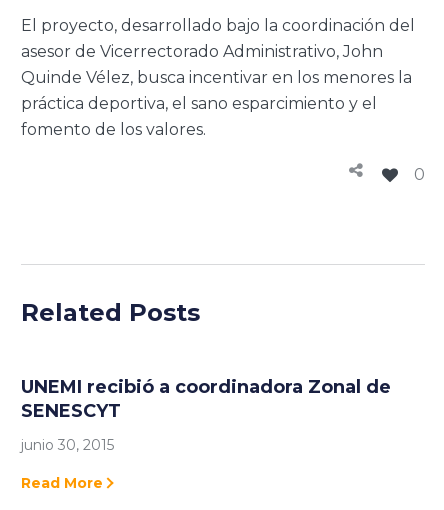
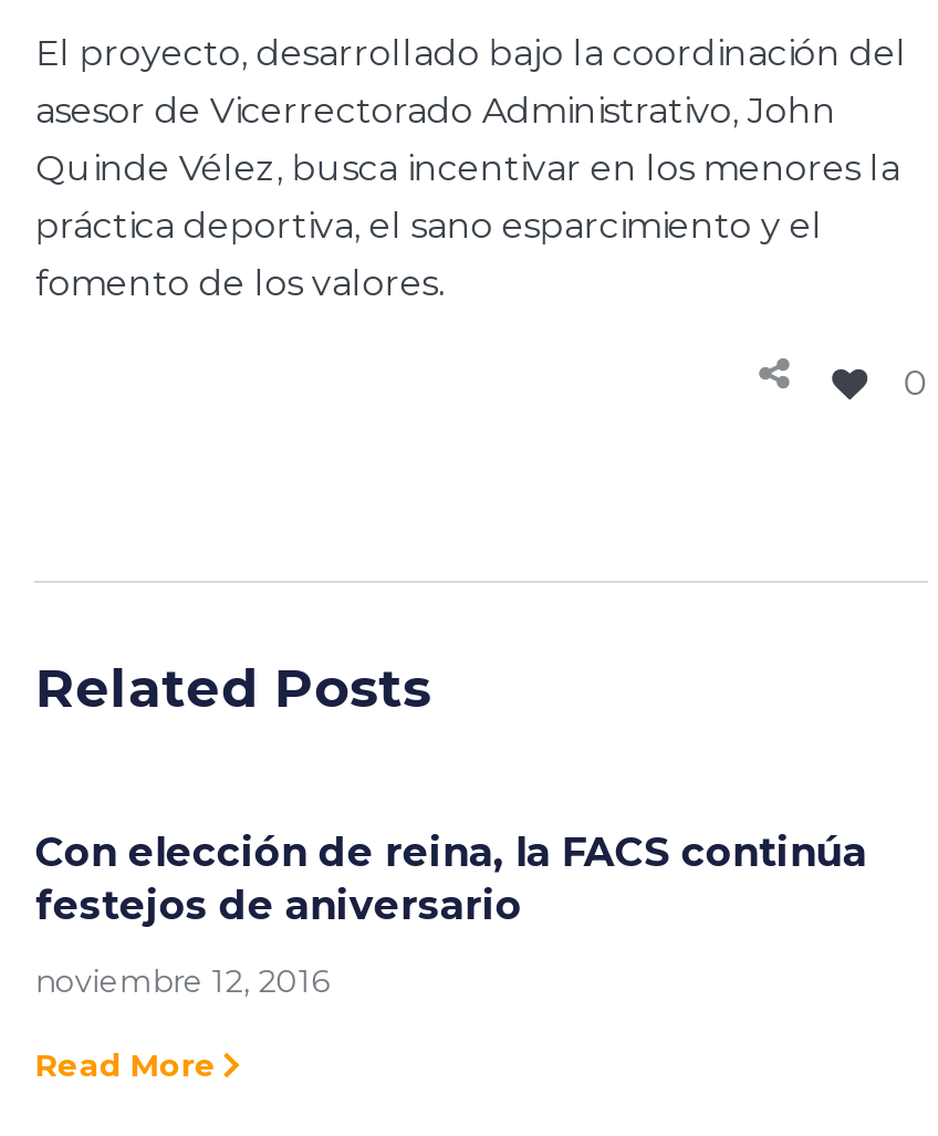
[21,376,391,422] UNEMI recibió a coordinadora Zonal de | SENESCYT -> [35,829,867,931] Con elección de reina, la FACS continúa | festejos de aniversario
[21,436,114,454] junio 30, 2015 -> [35,962,329,1001] noviembre 12, 2016

